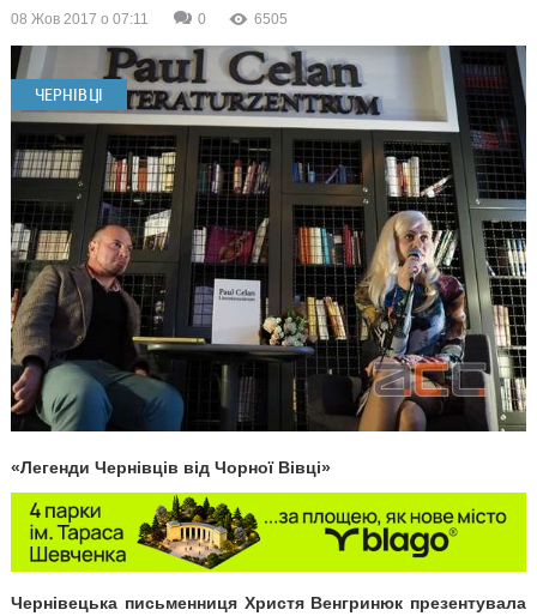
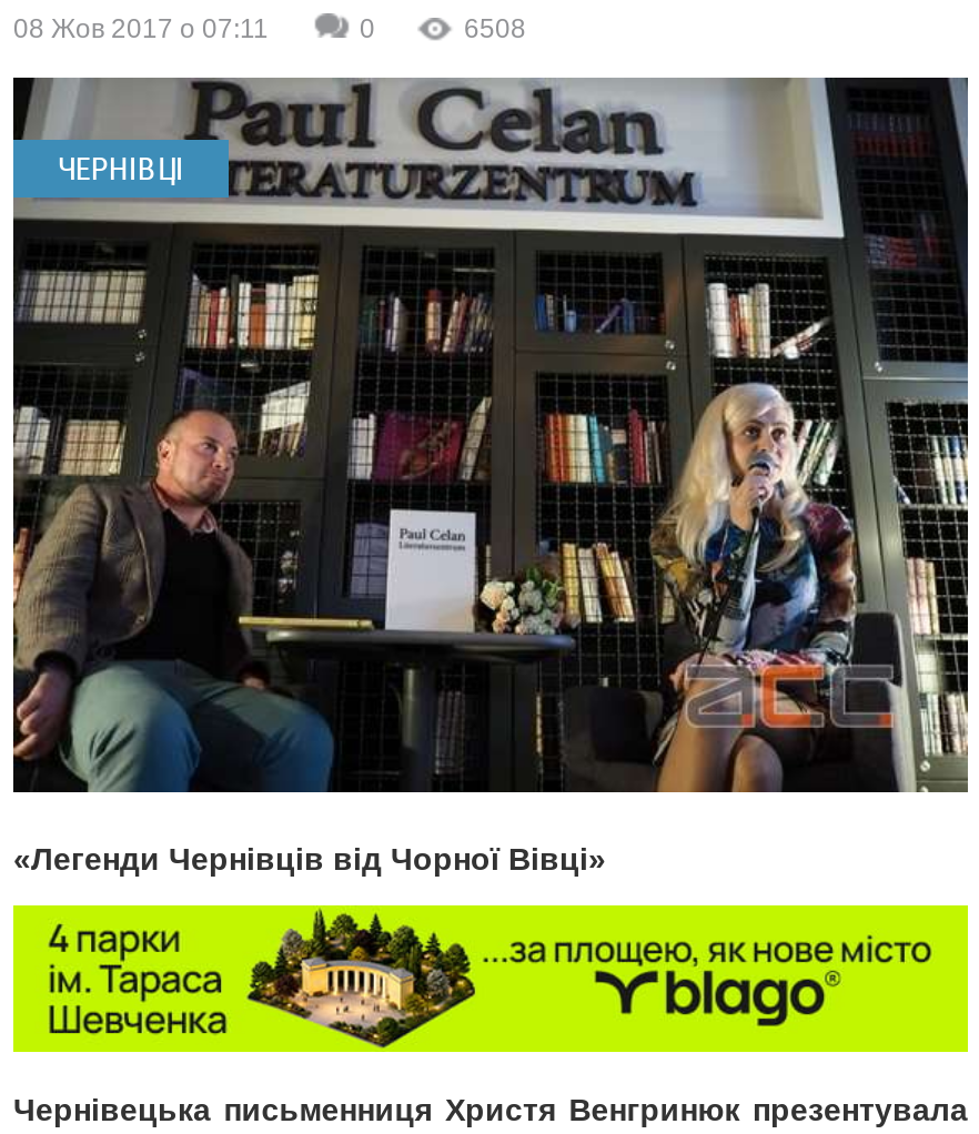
[254,11,288,28] 6505 -> [464,13,526,44] 6508

